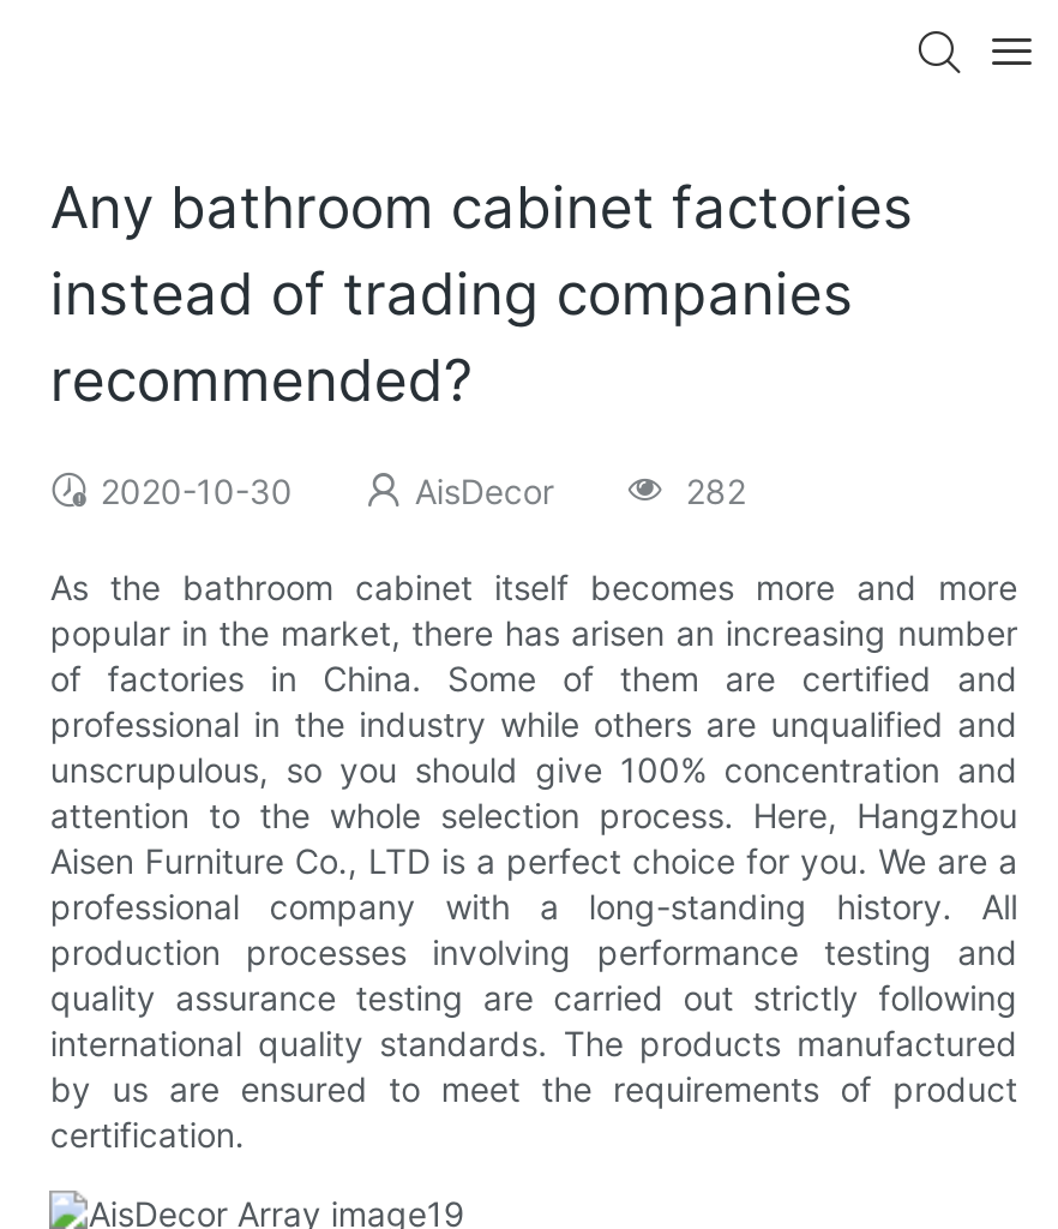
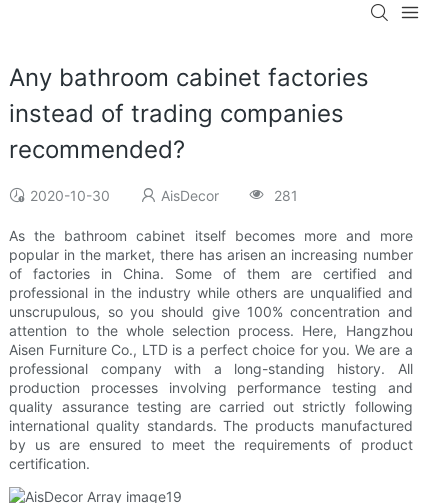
[686,471,746,512] 282 -> [274,187,298,204] 281

